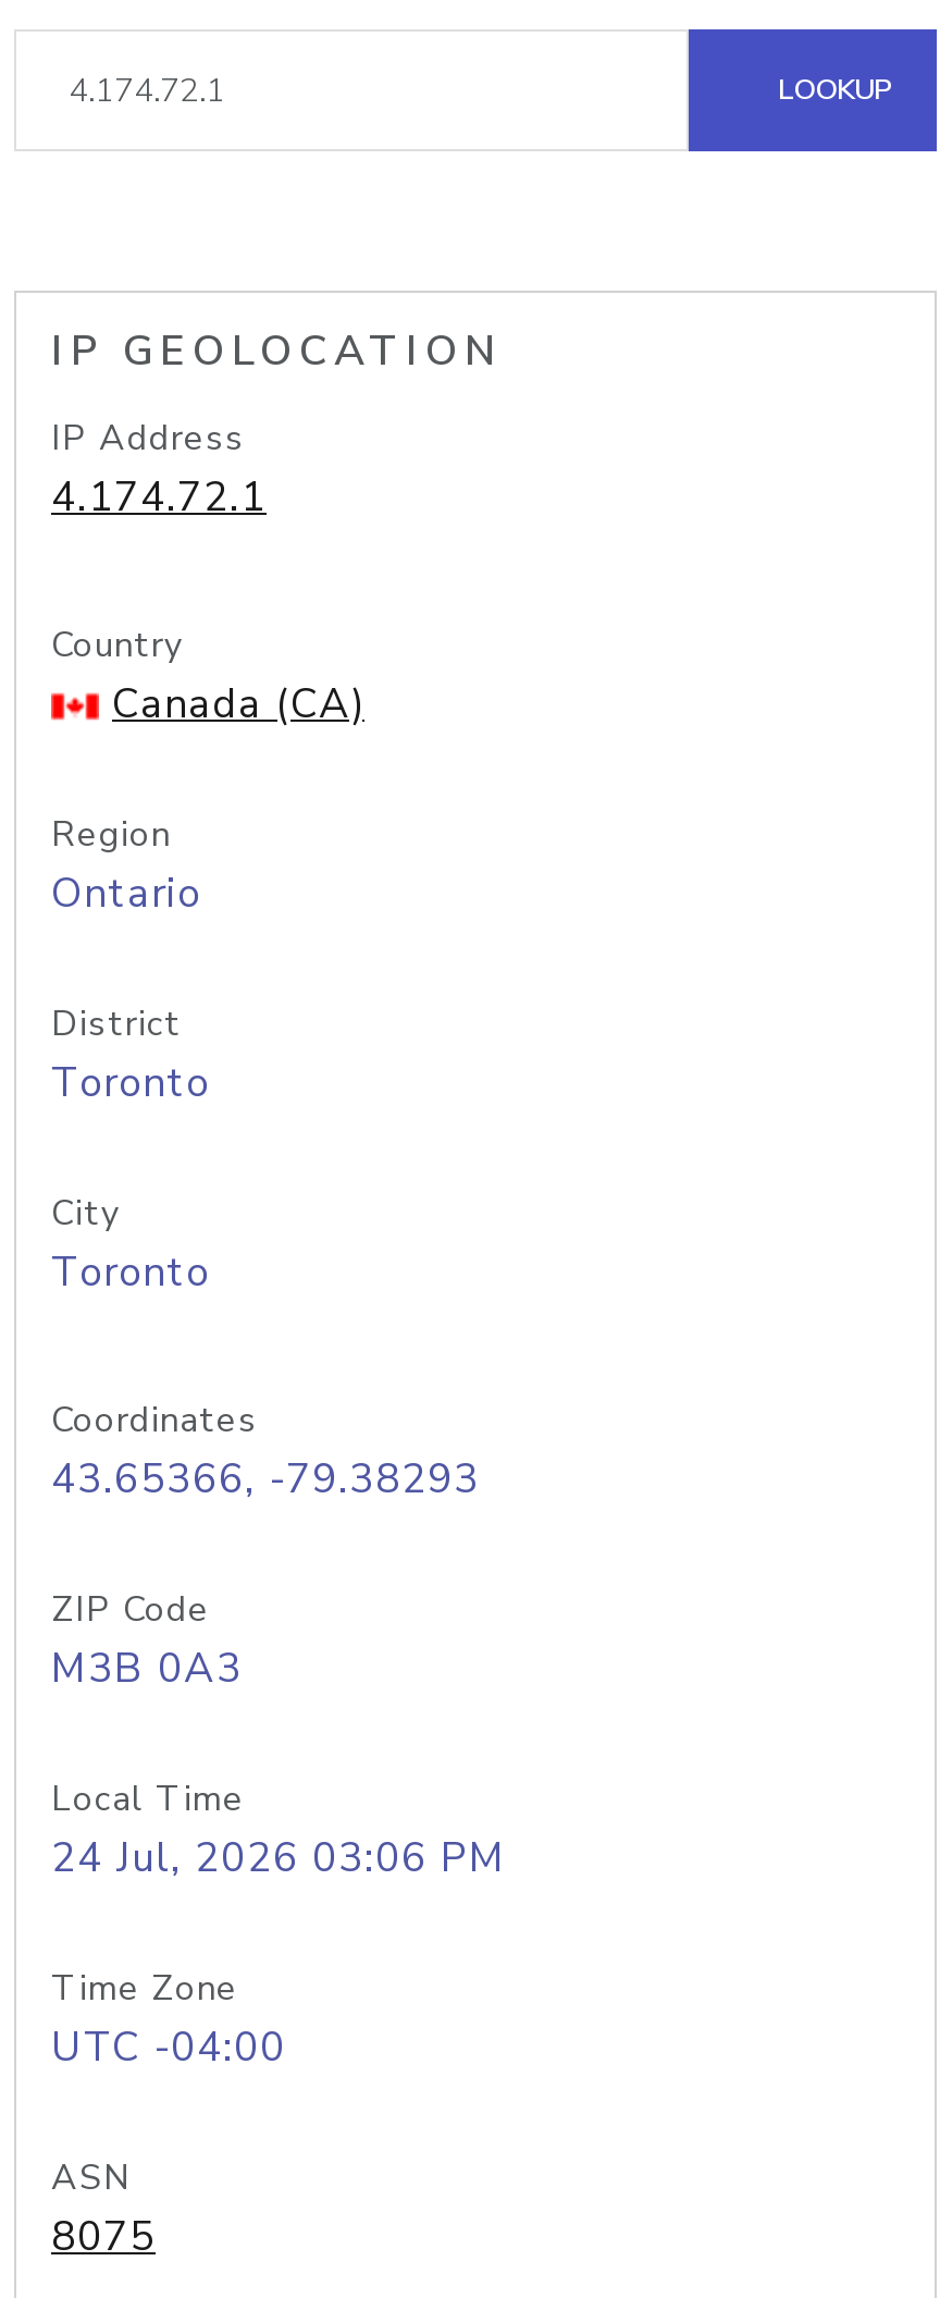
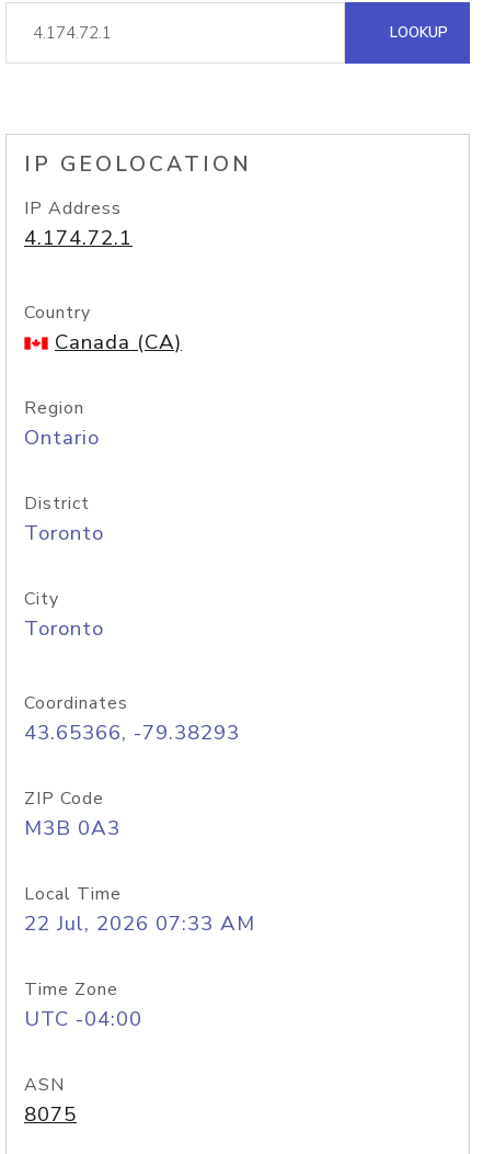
[51,1830,506,1887] 24 Jul, 2026 03:06 PM -> [24,909,255,938] 22 Jul, 2026 07:33 AM

